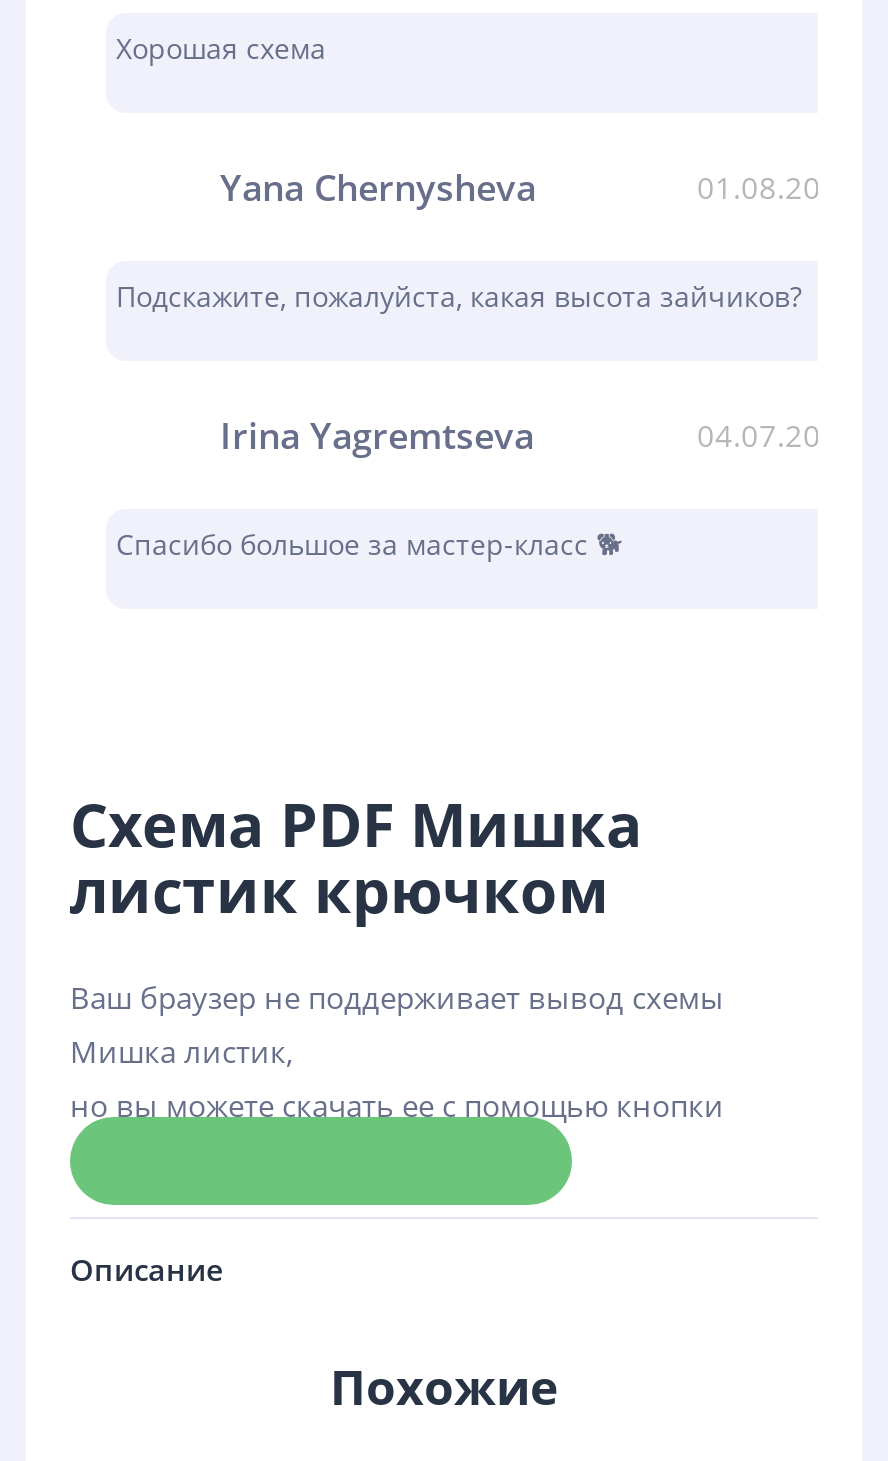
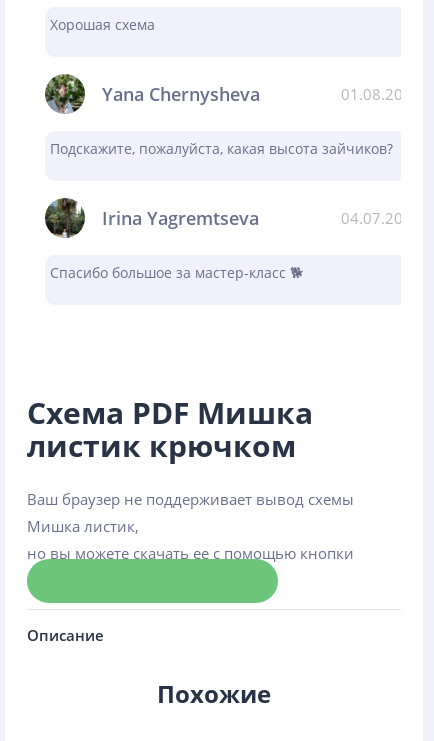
none -> [44,73,86,115] [image]
none -> [44,197,86,239] [image]

